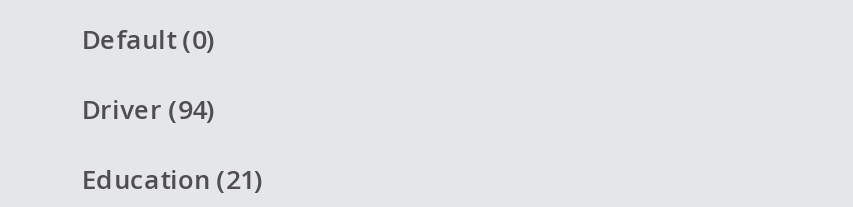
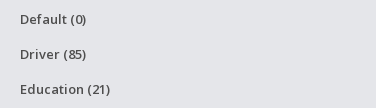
[82,91,214,127] Driver (94) -> [20,45,86,63] Driver (85)

